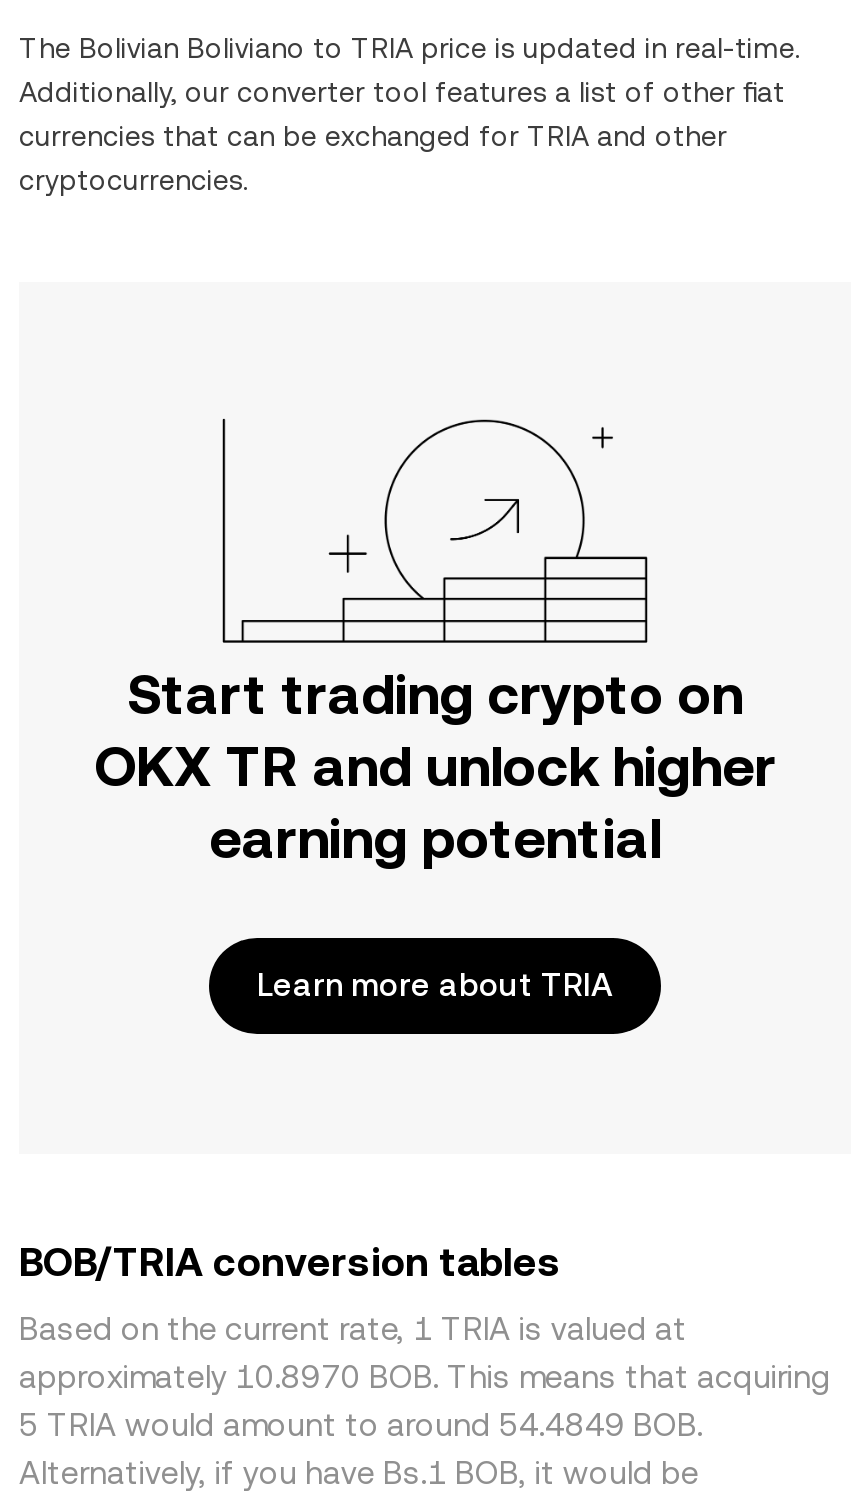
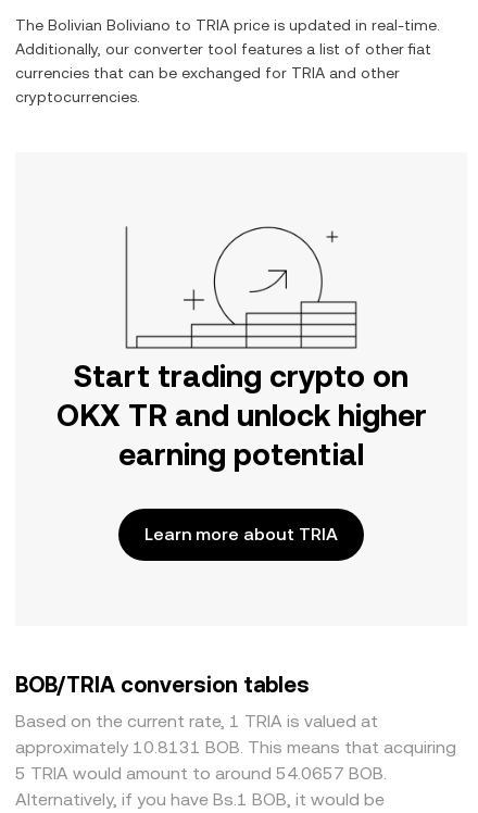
[19,1358,831,1396] approximately 10.8970 BOB. This means that acquiring -> [15,737,456,758] approximately 10.8131 BOB. This means that acquiring
[19,1406,703,1444] 5 TRIA would amount to around 54.4849 BOB. -> [15,763,387,784] 5 TRIA would amount to around 54.0657 BOB.

